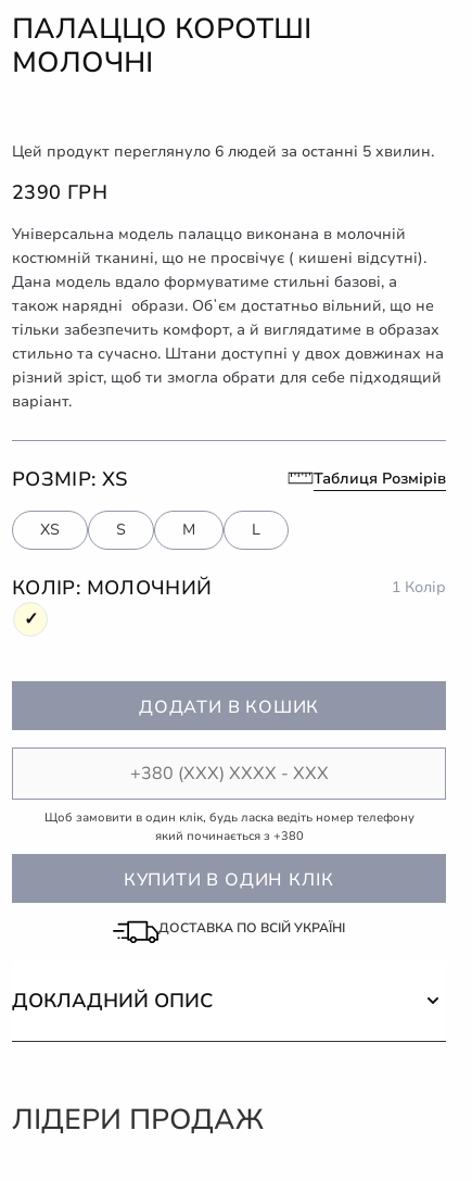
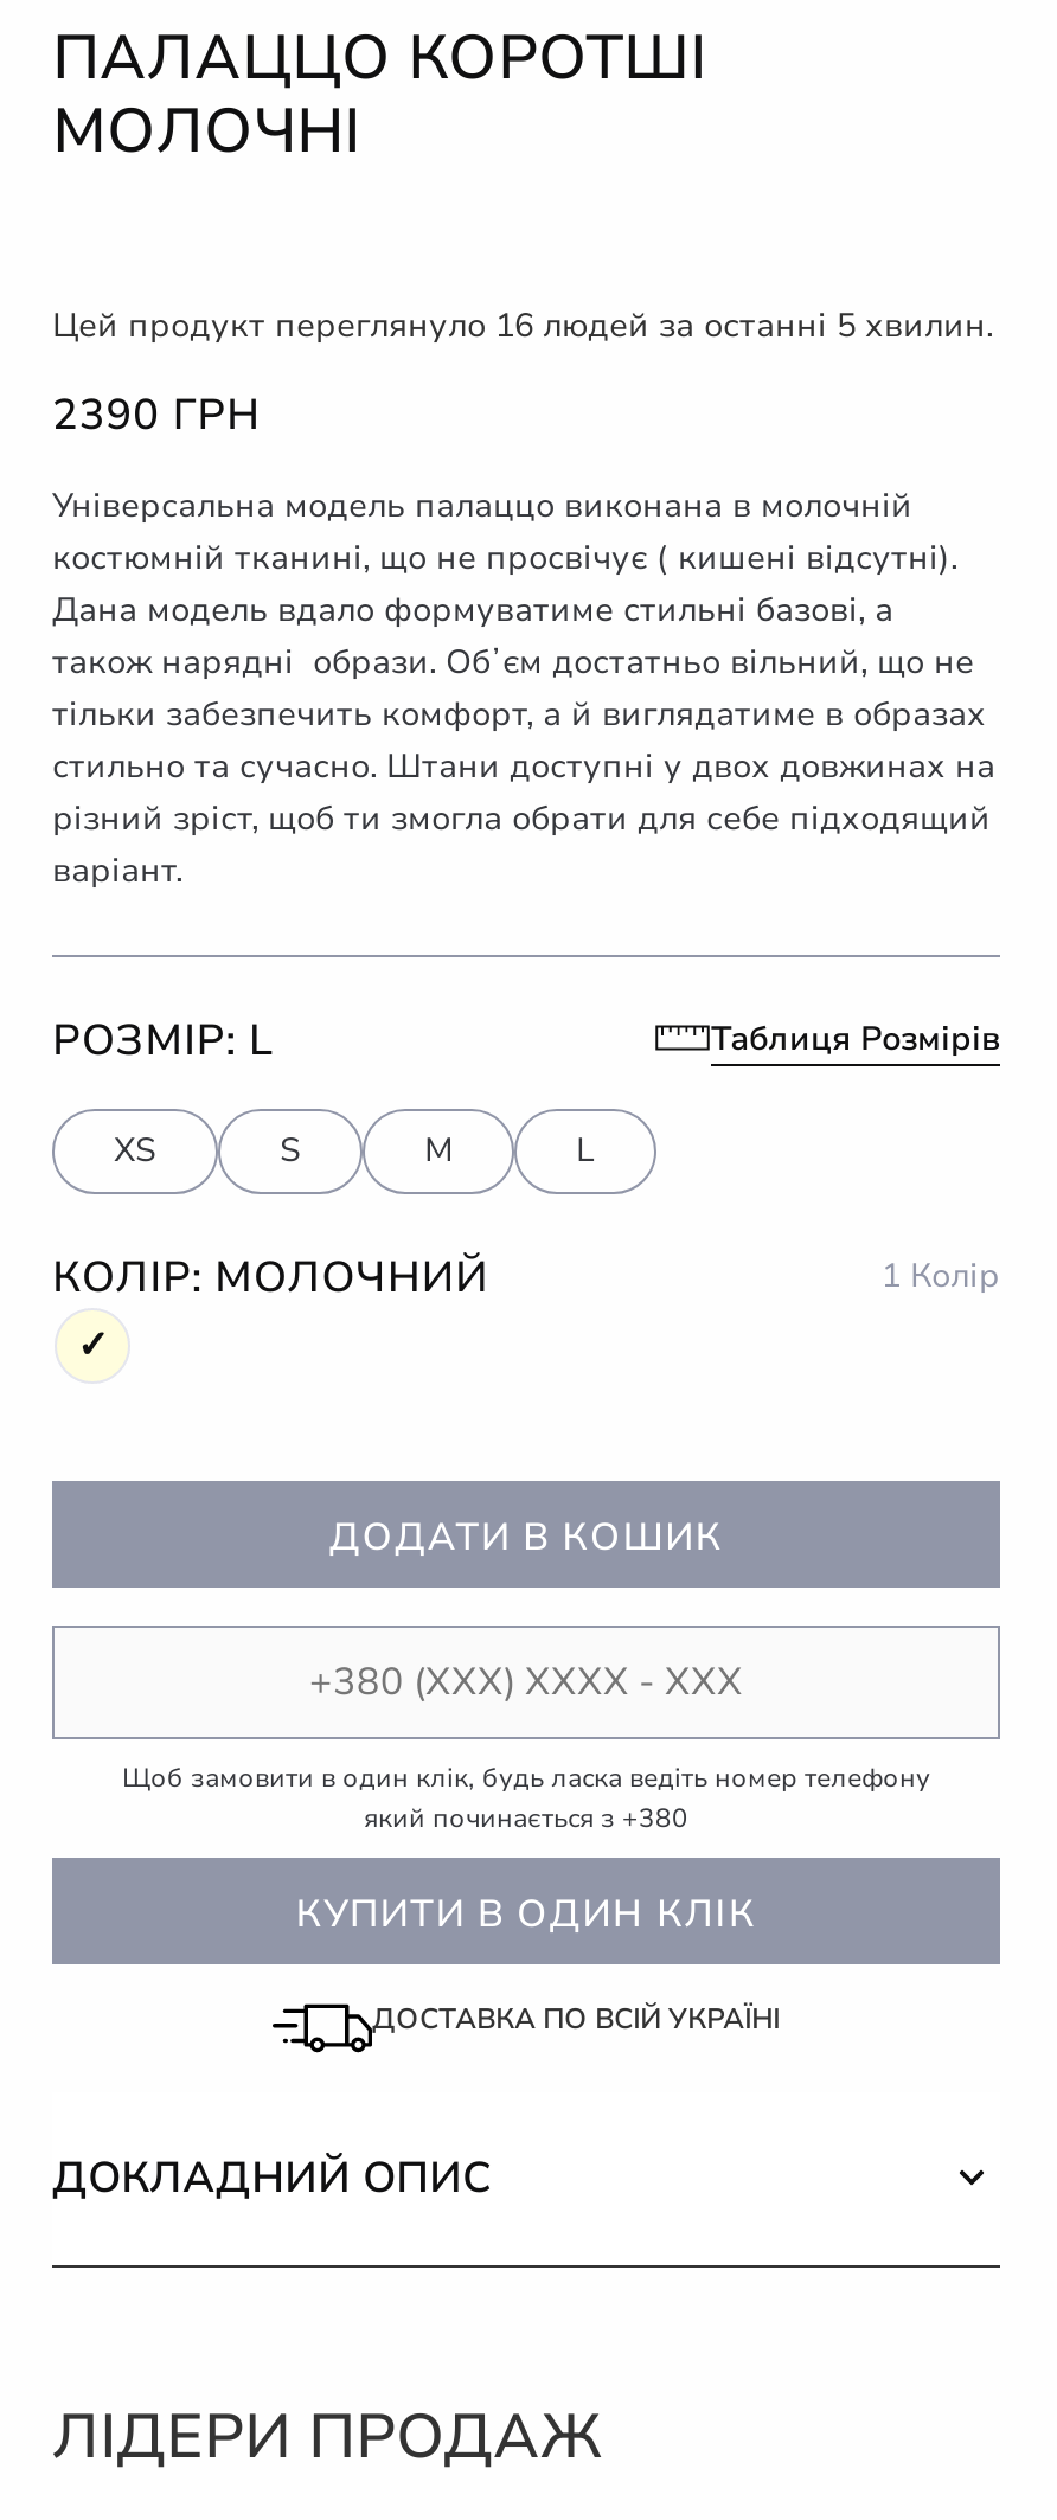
[12,141,434,162] Цей продукт переглянуло 6 людей за останні 5 хвилин. -> [52,303,993,348] Цей продукт переглянуло 16 людей за останні 5 хвилин.
[12,466,129,492] РОЗМІР: XS -> [52,1012,273,1069] РОЗМІР: L

